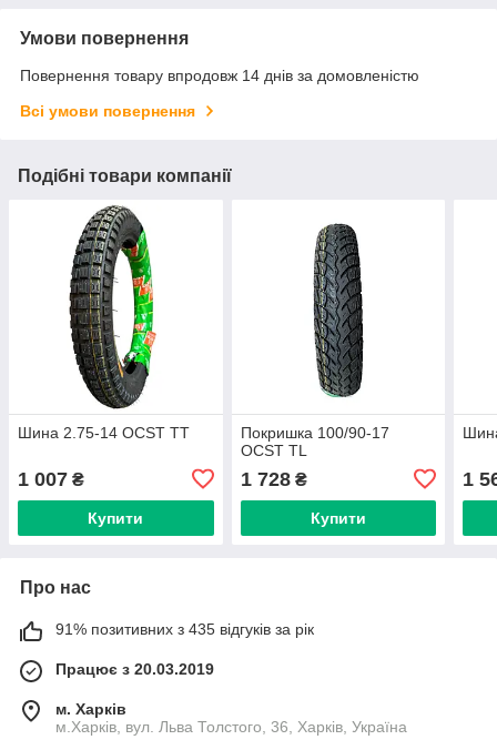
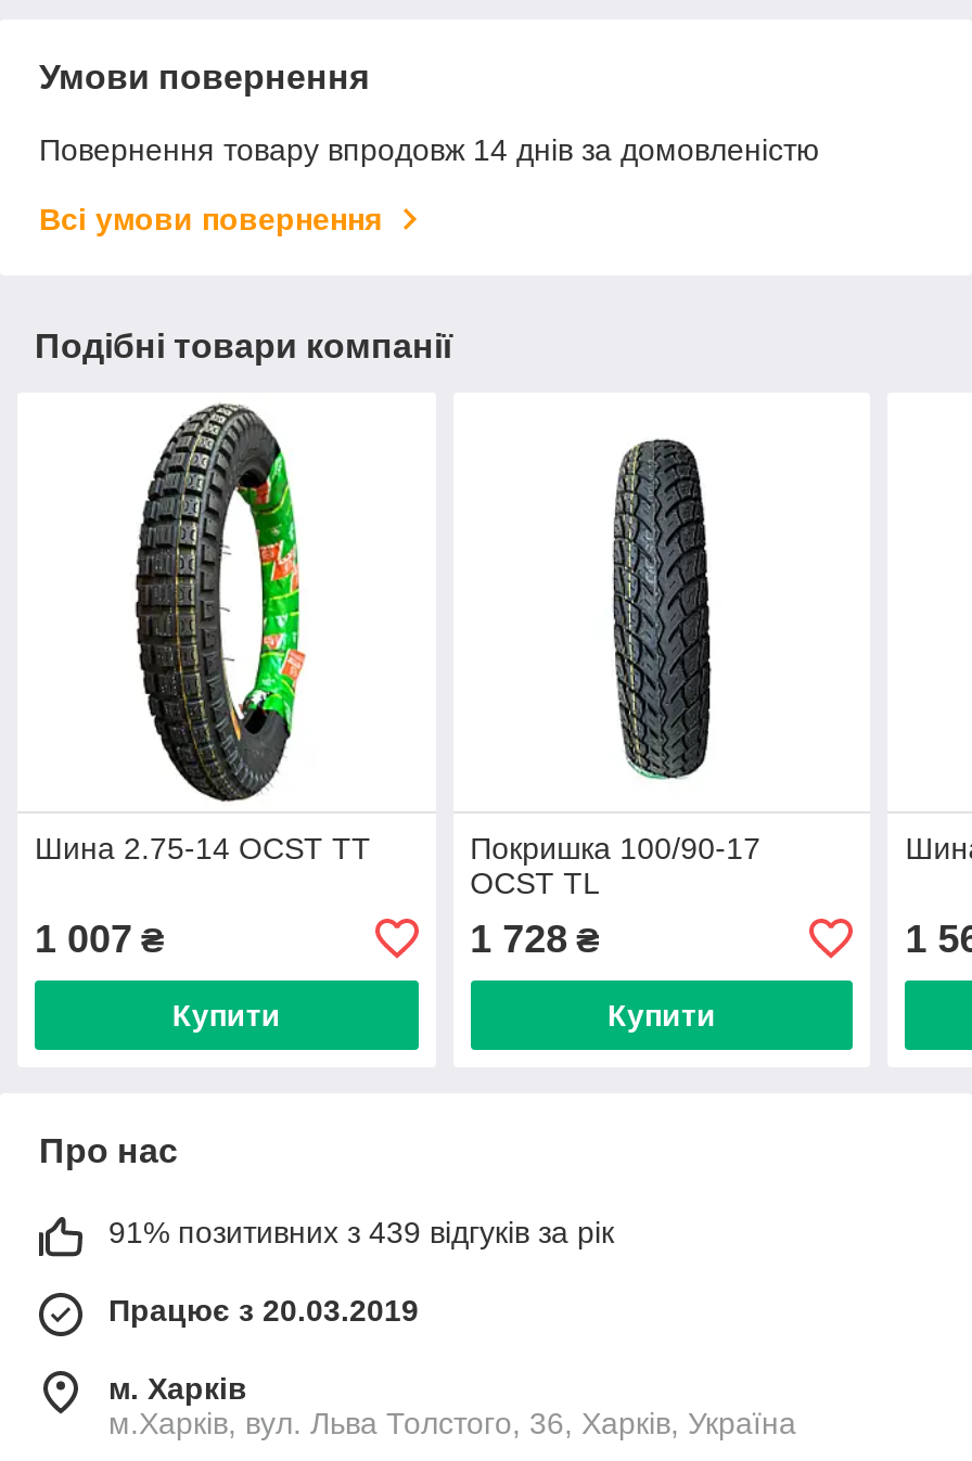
[55,620,314,638] 91% позитивних з 435 відгуків за рік -> [108,1214,614,1249] 91% позитивних з 439 відгуків за рік

